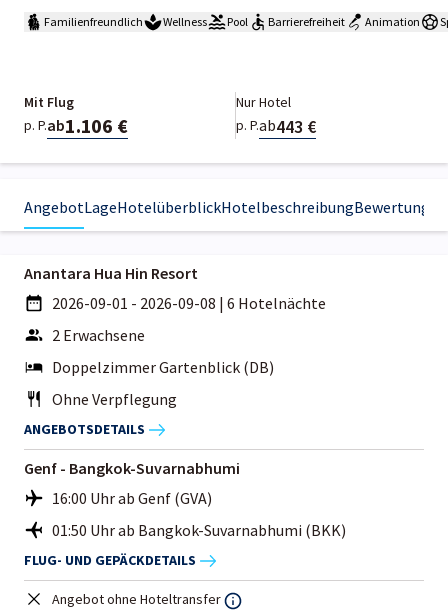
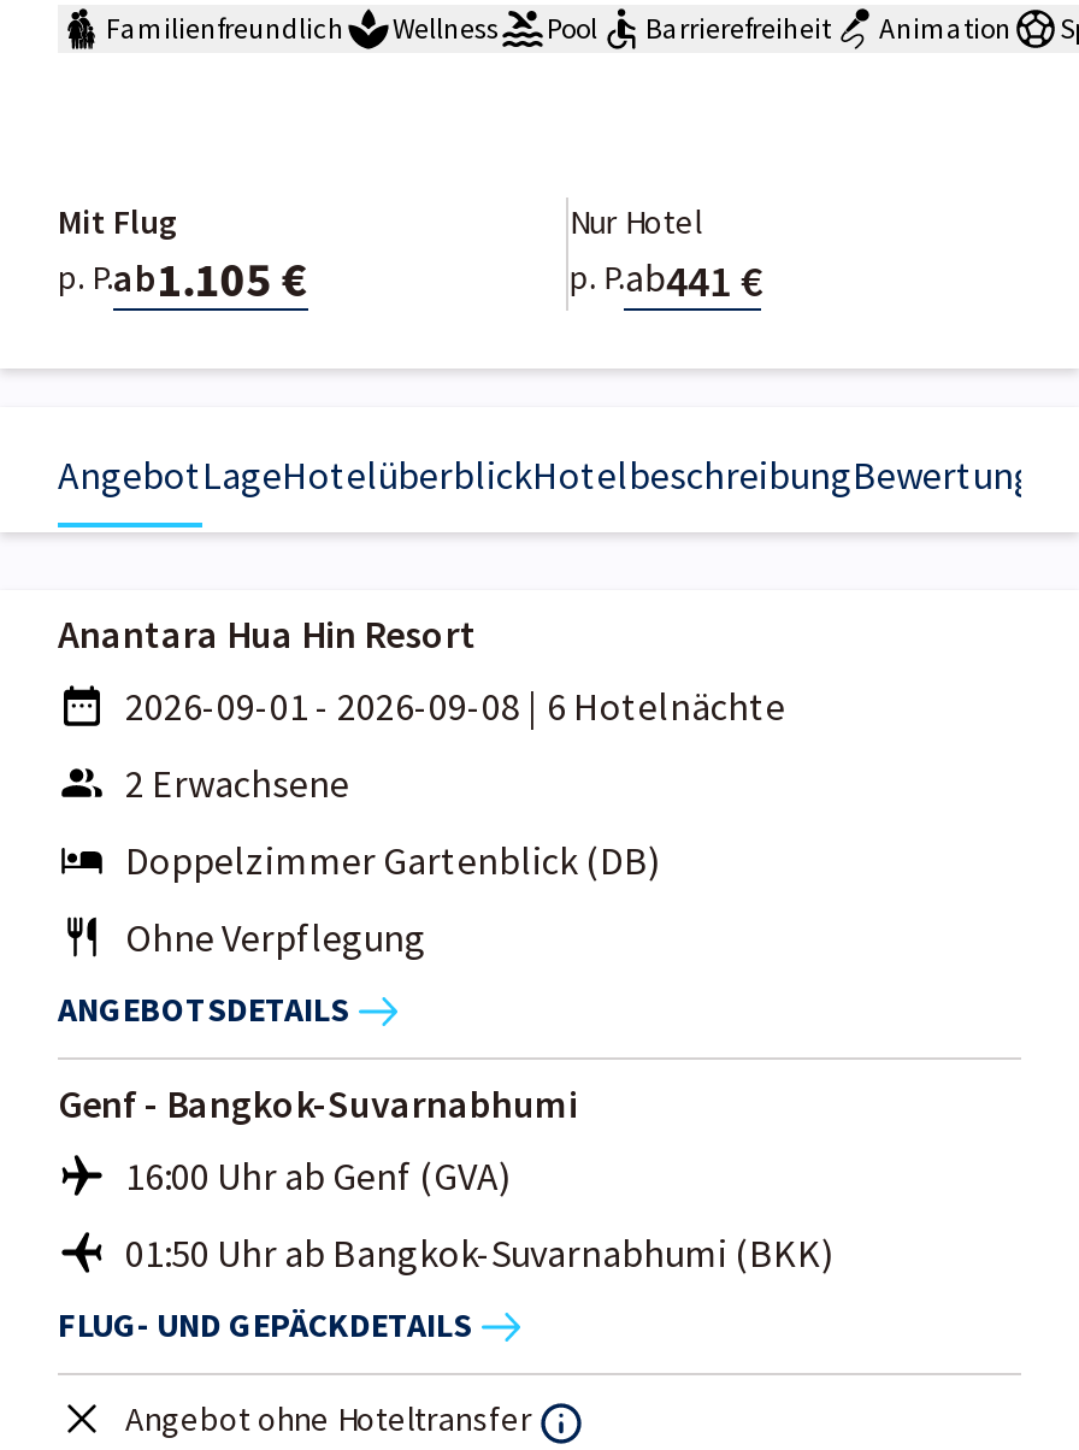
[24,113,128,138] p. P.ab1.106 € -> [58,248,307,308] p. P.ab1.105 €
[236,115,316,138] p. P.ab443 € -> [569,252,762,308] p. P.ab441 €

